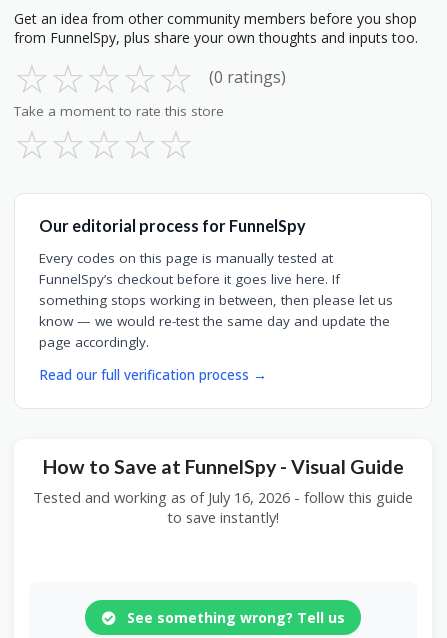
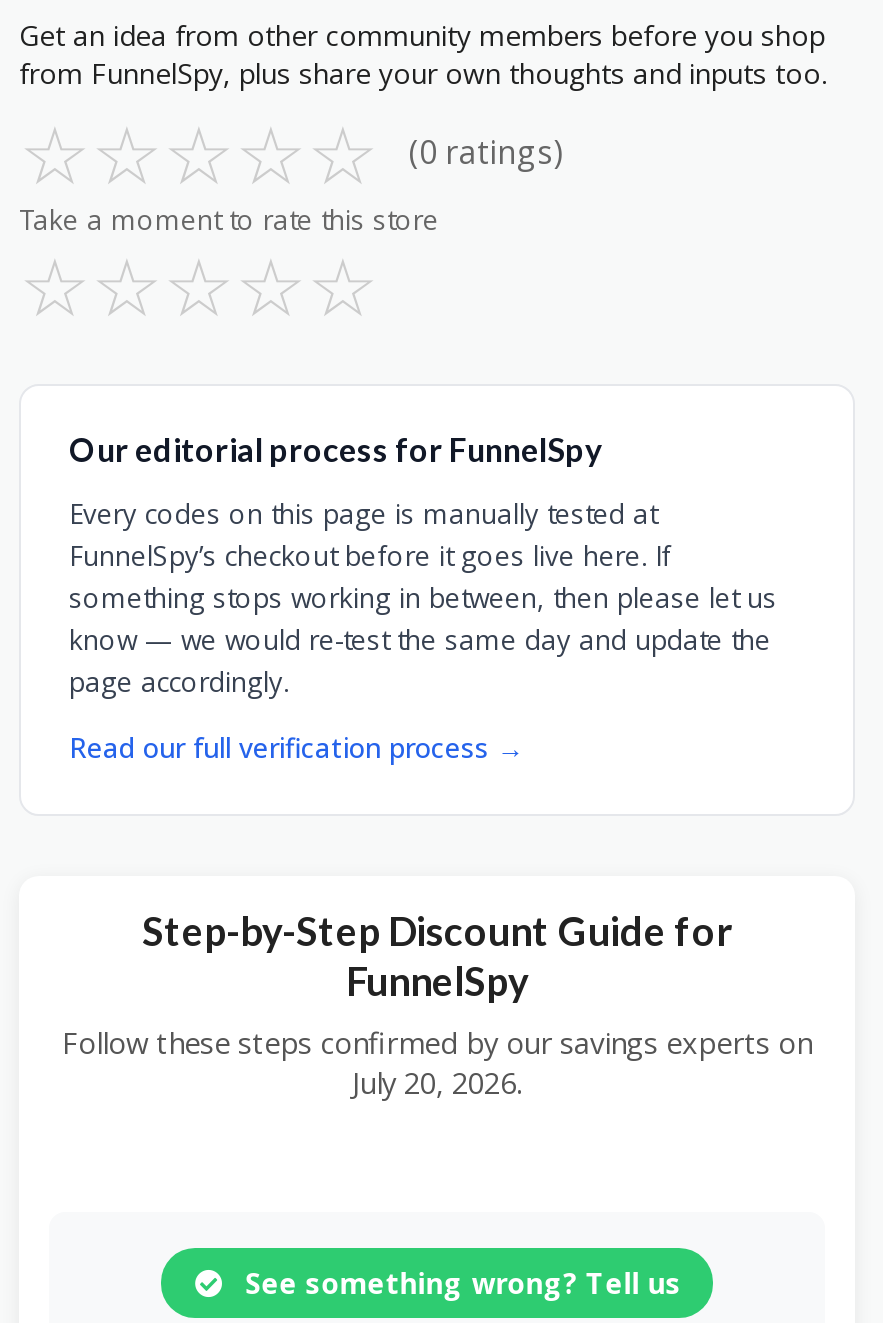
[33,455,413,527] How to Save at FunnelSpy - Visual Guide | Tested and working as of July 16, 2026 - follow this guide | to save instantly! -> [62,908,812,1102] Step-by-Step Discount Guide for | FunnelSpy | Follow these steps confirmed by our savings experts on | July 20, 2026.

